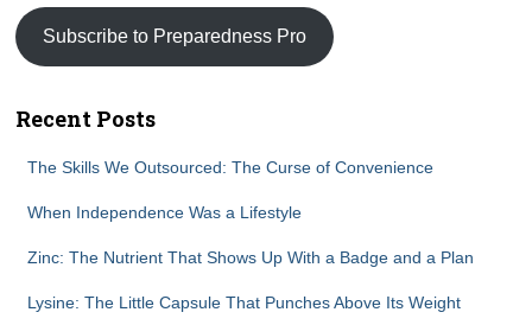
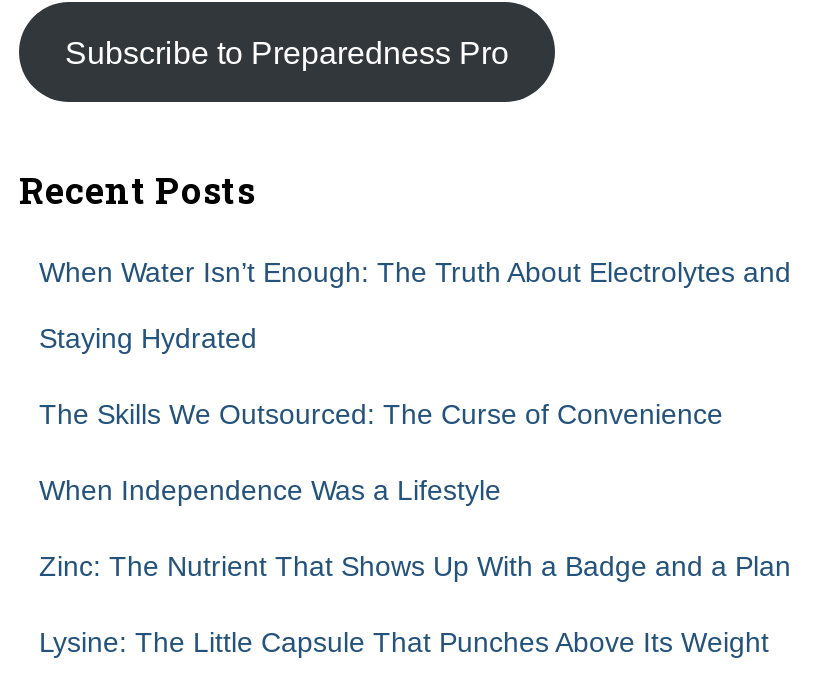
none -> [39,257,791,355] When Water Isn’t Enough: The Truth About Electrolytes and | Staying Hydrated

